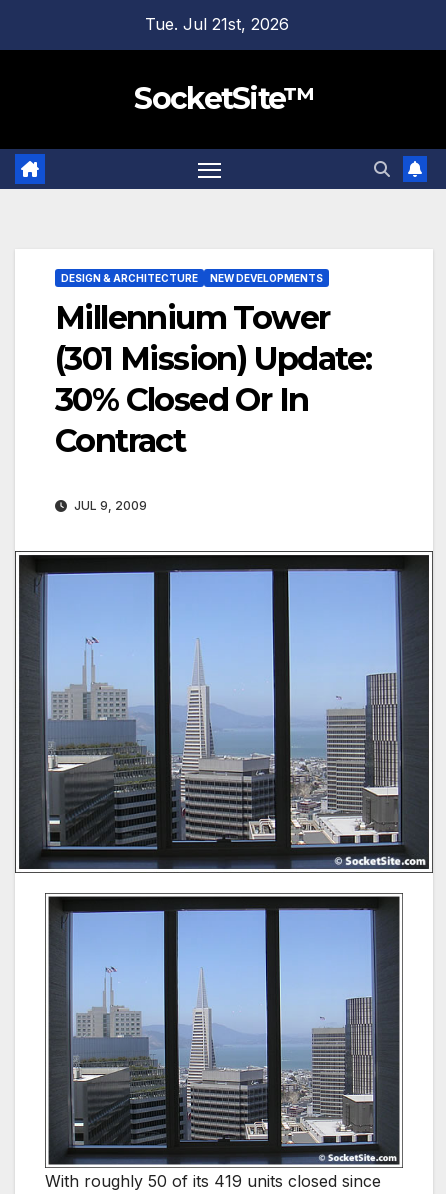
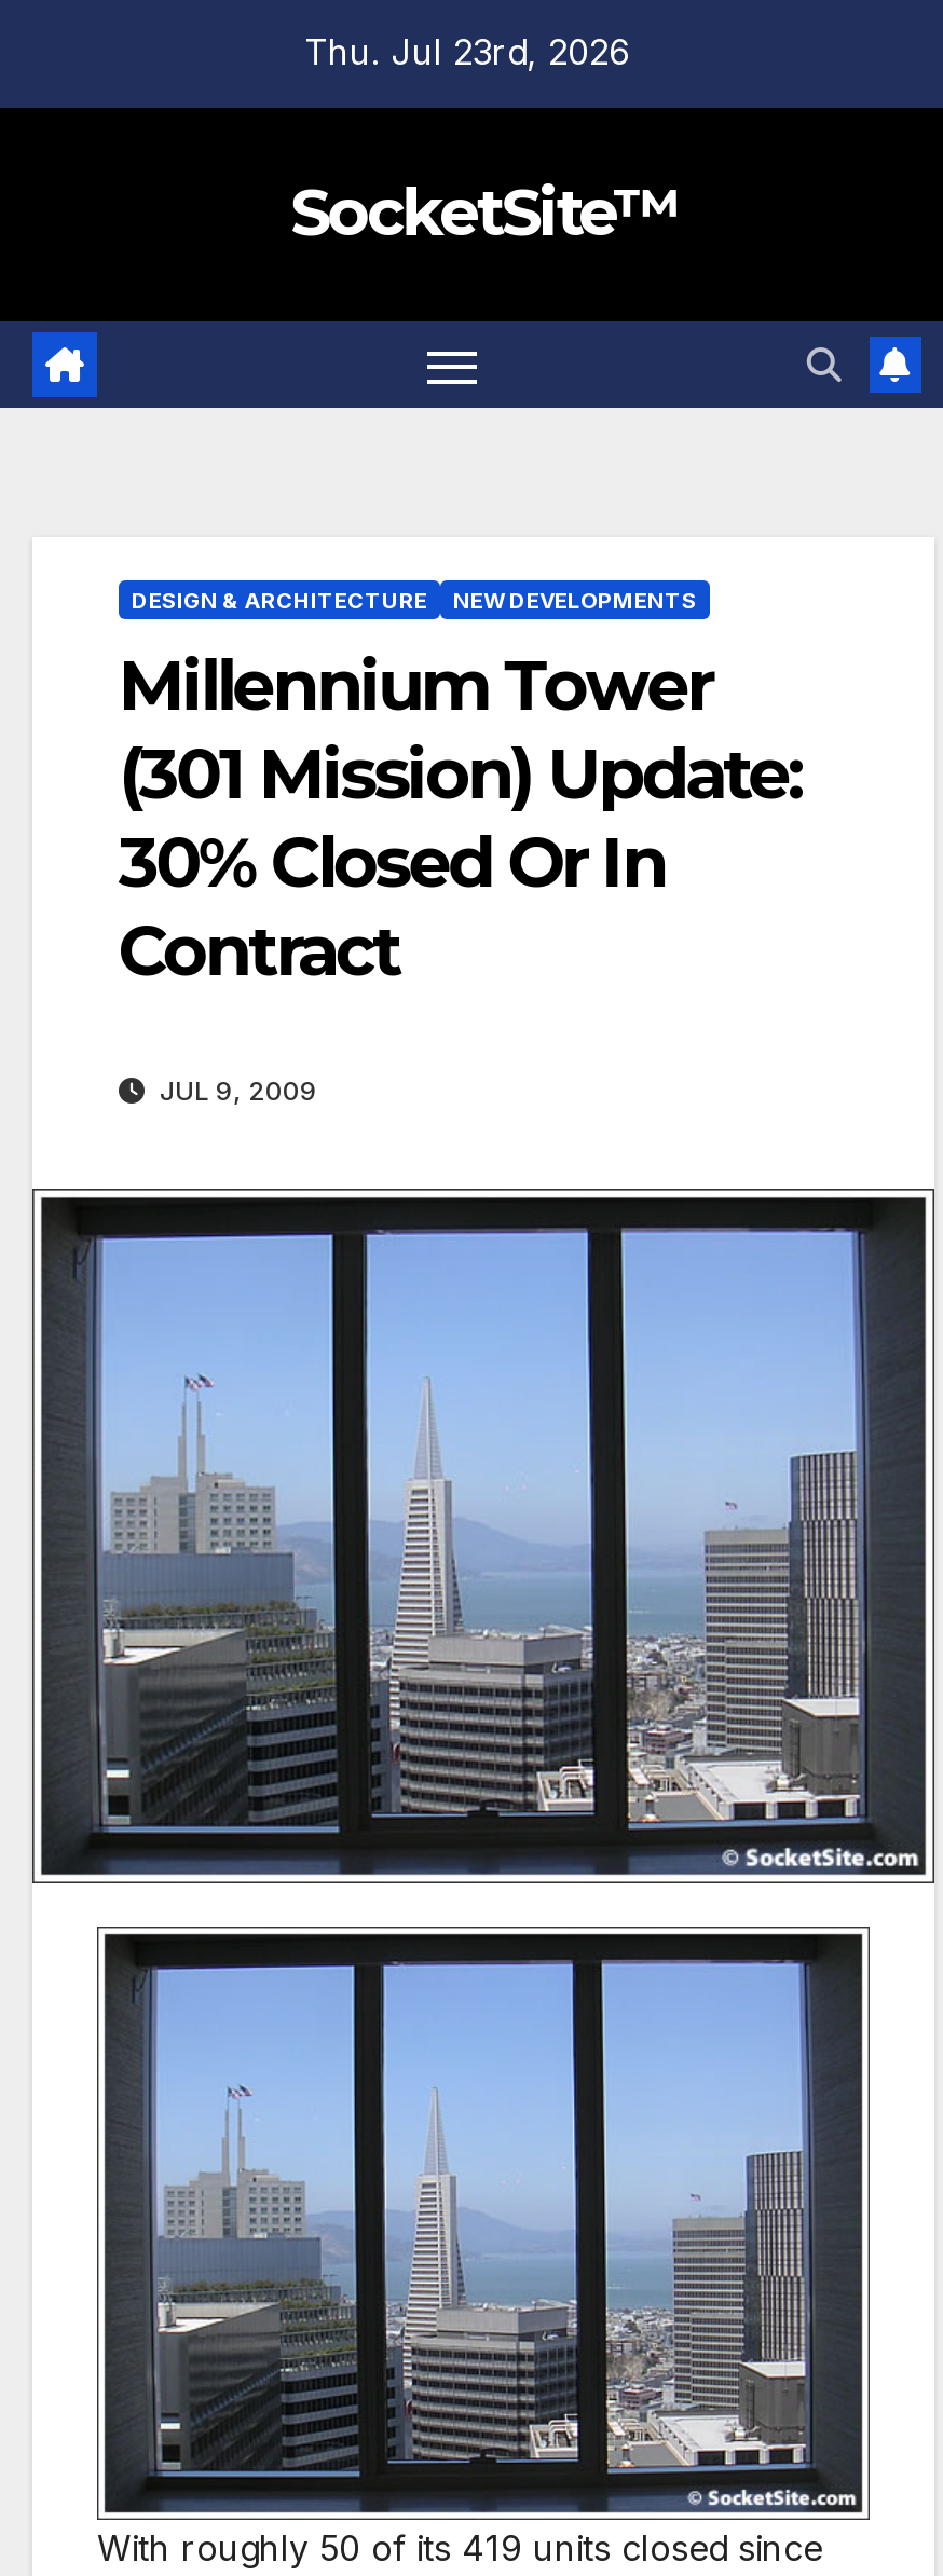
[144,14,288,34] Tue. Jul 21st, 2026 -> [304,30,630,73] Thu. Jul 23rd, 2026

